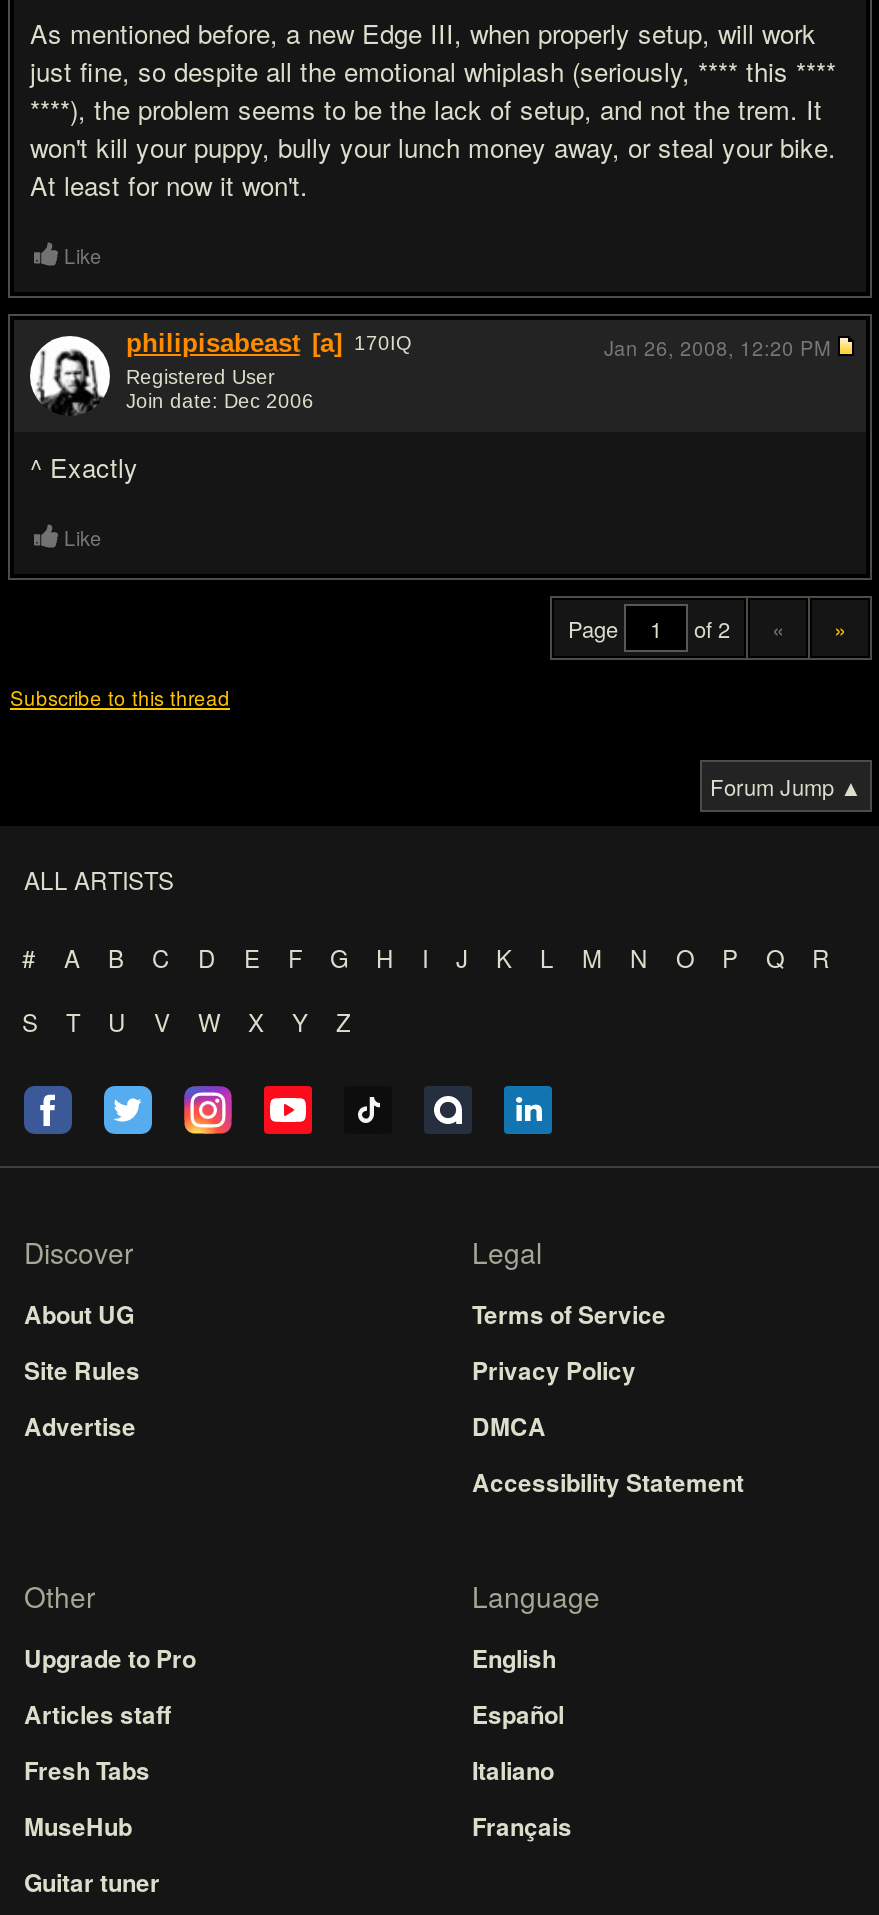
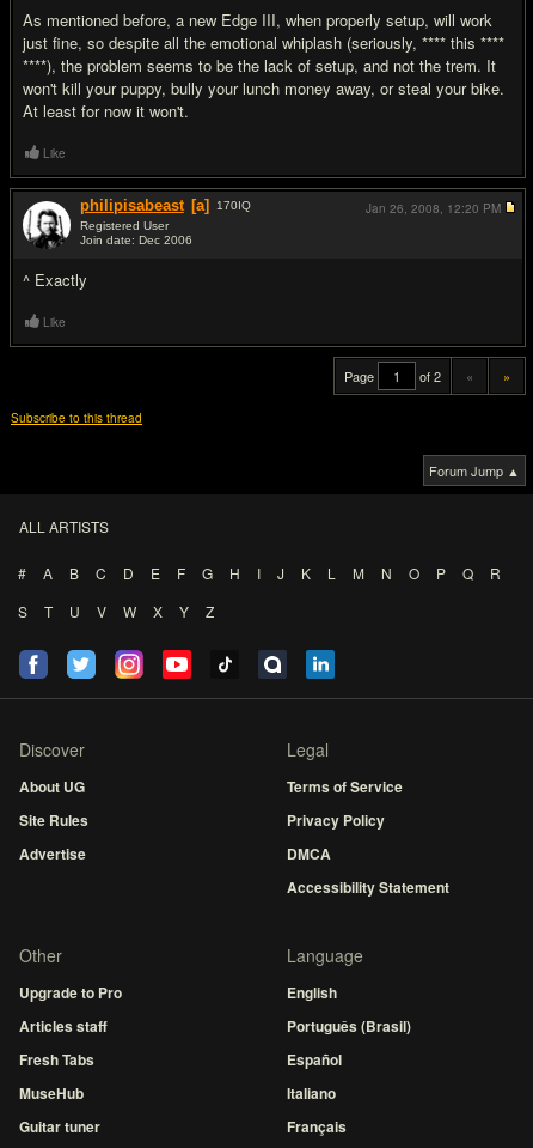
moved [472,1696,572,1844] -> [287,1049,347,1137]: Español | Italiano | Français
none -> [287,1015,411,1037] Português (Brasil)

